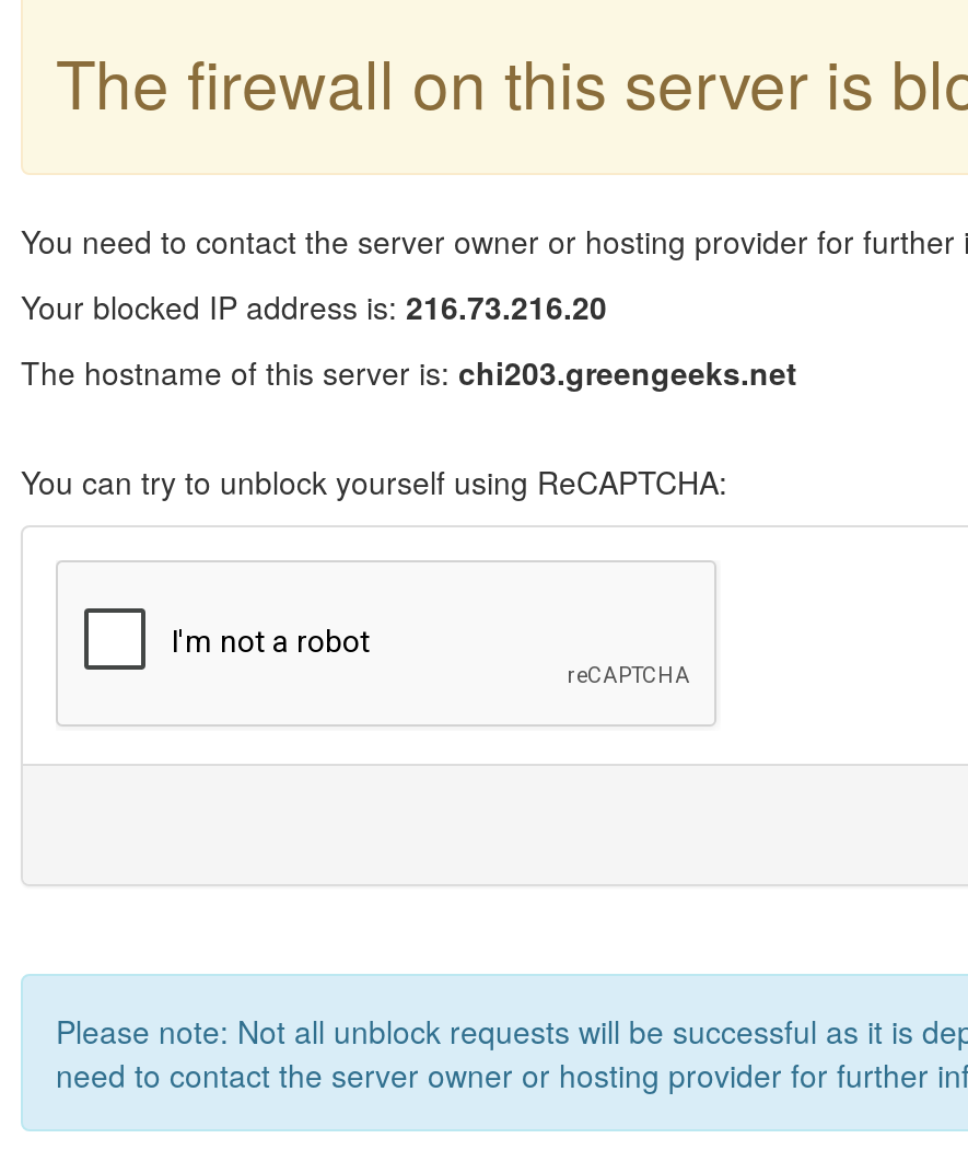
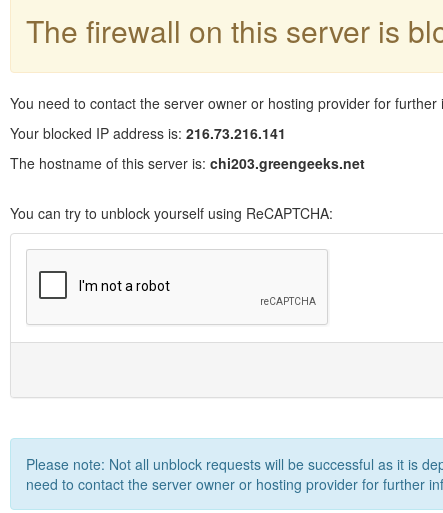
[21,284,607,328] Your blocked IP address is: 216.73.216.20 -> [10,123,286,143] Your blocked IP address is: 216.73.216.141

